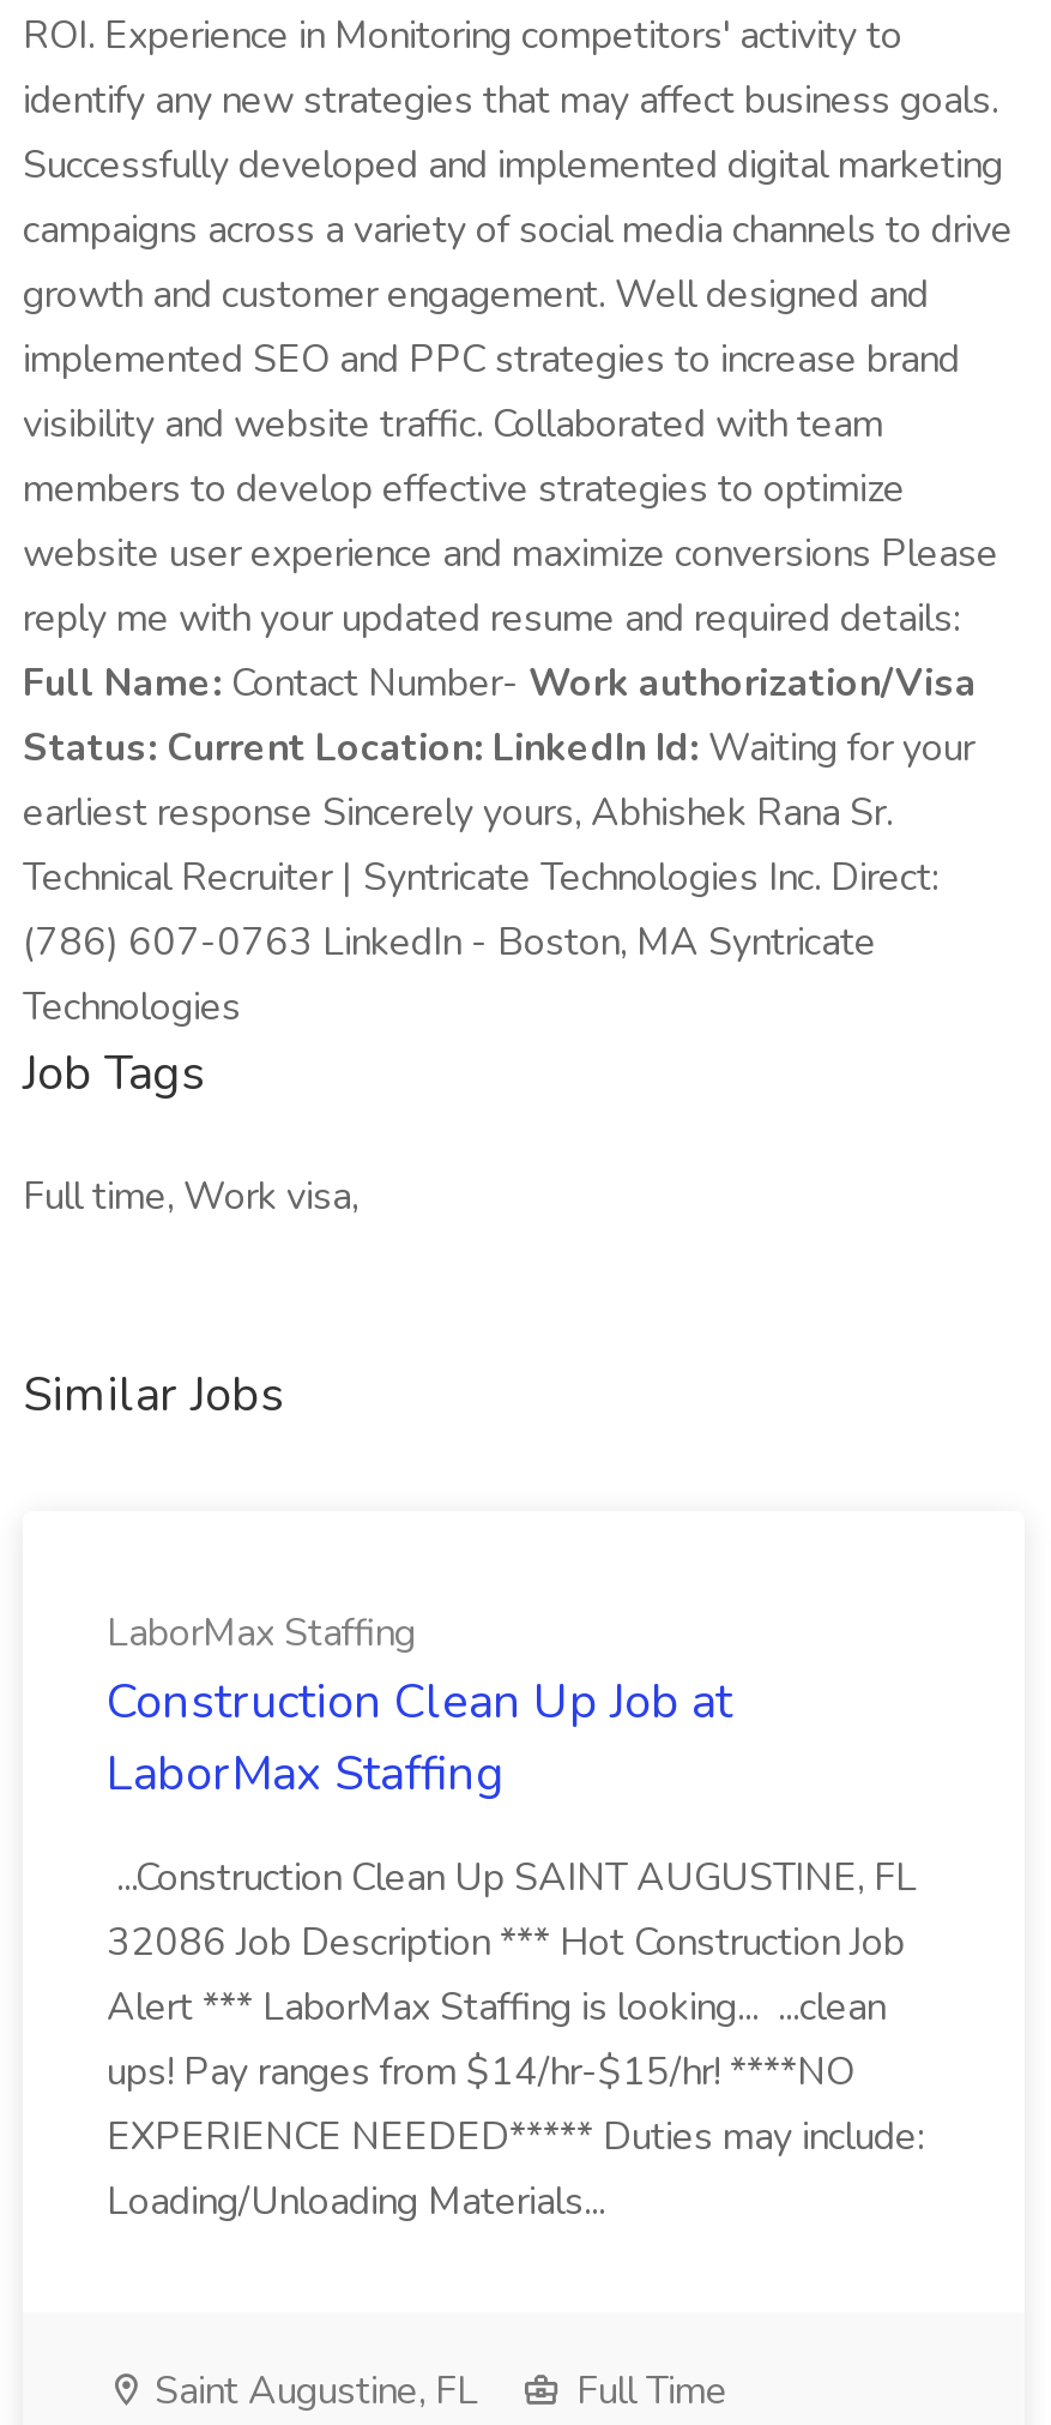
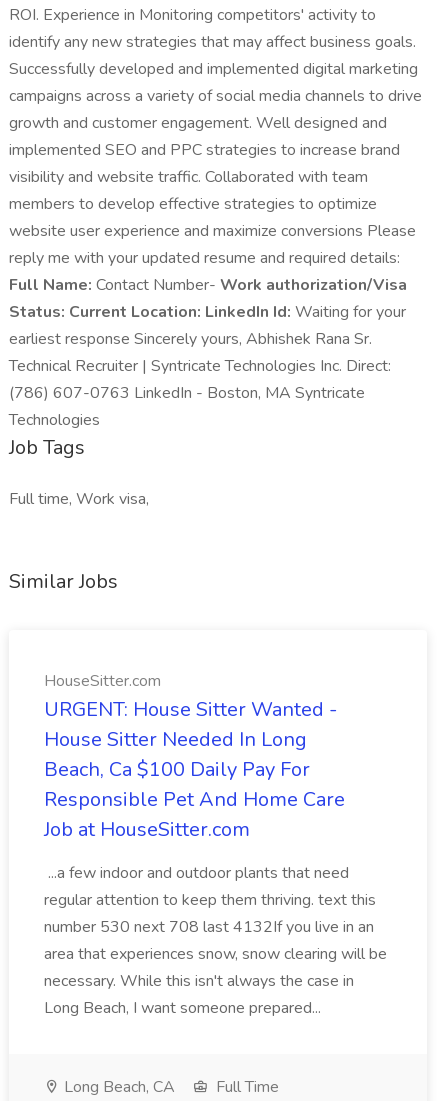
[107,1607,732,1806] LaborMax Staffing | Construction Clean Up Job at | LaborMax Staffing -> [44,670,345,843] HouseSitter.com | URGENT: House Sitter Wanted - | House Sitter Needed In Long | Beach, Ca $100 Daily Pay For | Responsible Pet And Home Care | Job at HouseSitter.com
[107,1852,924,2228] ...Construction Clean Up SAINT AUGUSTINE, FL | 32086 Job Description *** Hot Construction Job | Alert *** LaborMax Staffing is looking... ...clean | ups! Pay ranges from $14/hr-$15/hr! ****NO | EXPERIENCE NEEDED***** Duties may include: | Loading/Unloading Materials... -> [44,862,387,1019] ...a few indoor and outdoor plants that need | regular attention to keep them thriving. text this | number 530 next 708 last 4132If you live in an | area that experiences snow, snow clearing will be | necessary. While this isn't always the case in | Long Beach, I want someone prepared...
[145,2365,478,2418] Saint Augustine, FL -> [60,1076,175,1098] Long Beach, CA

